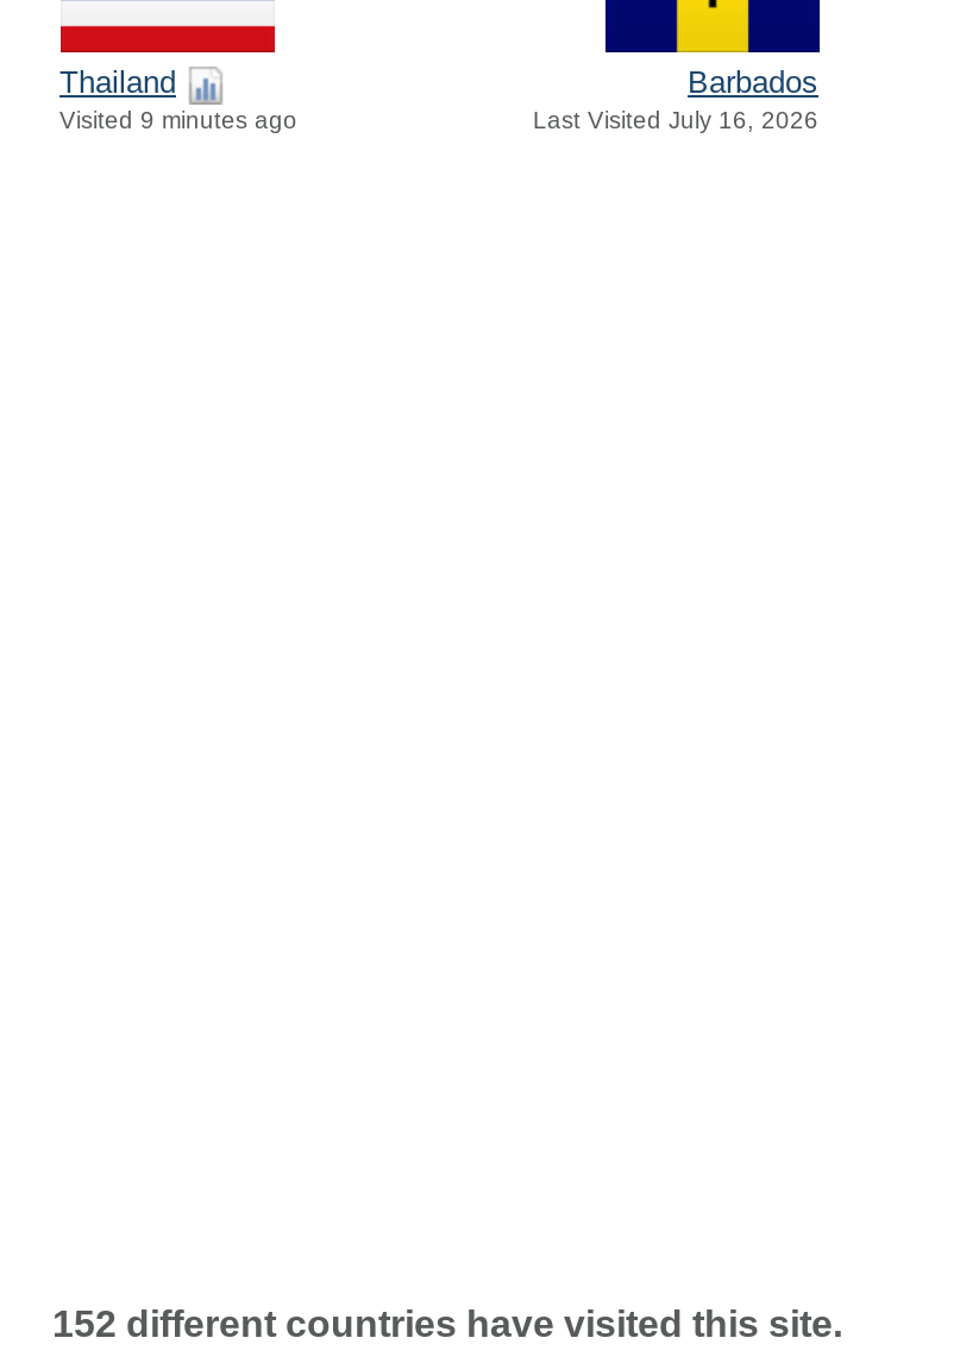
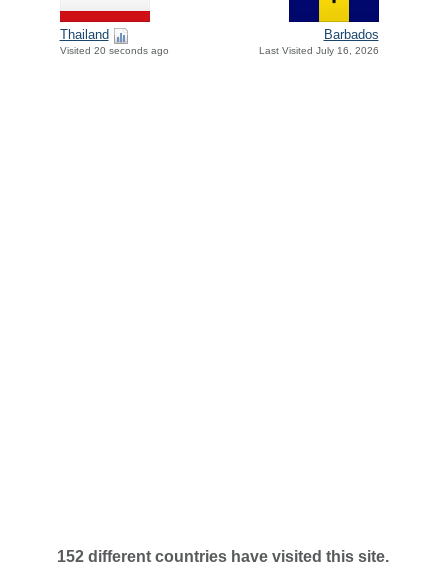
[59,108,297,134] Visited 9 minutes ago -> [59,45,168,56] Visited 20 seconds ago

